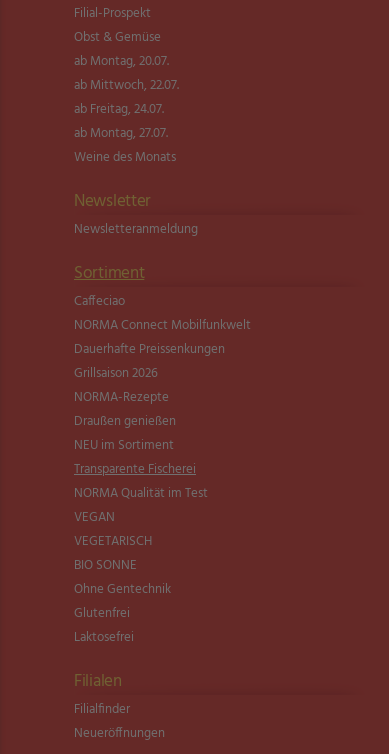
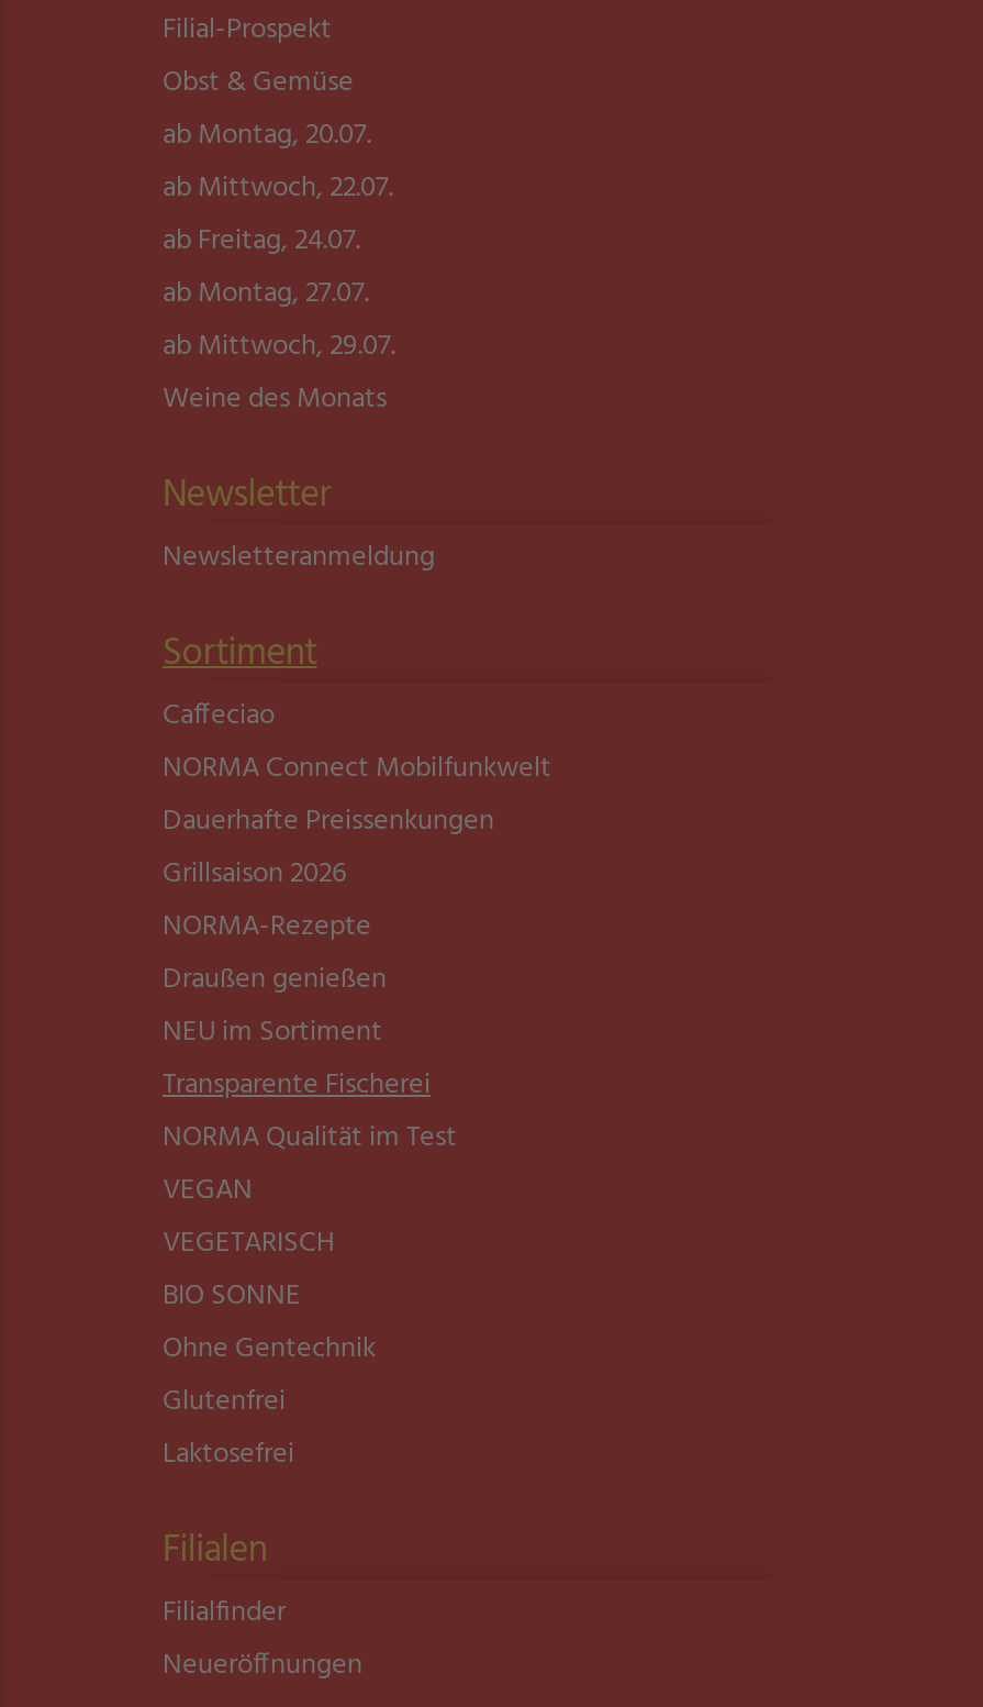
none -> [163,323,395,369] ab Mittwoch, 29.07.

